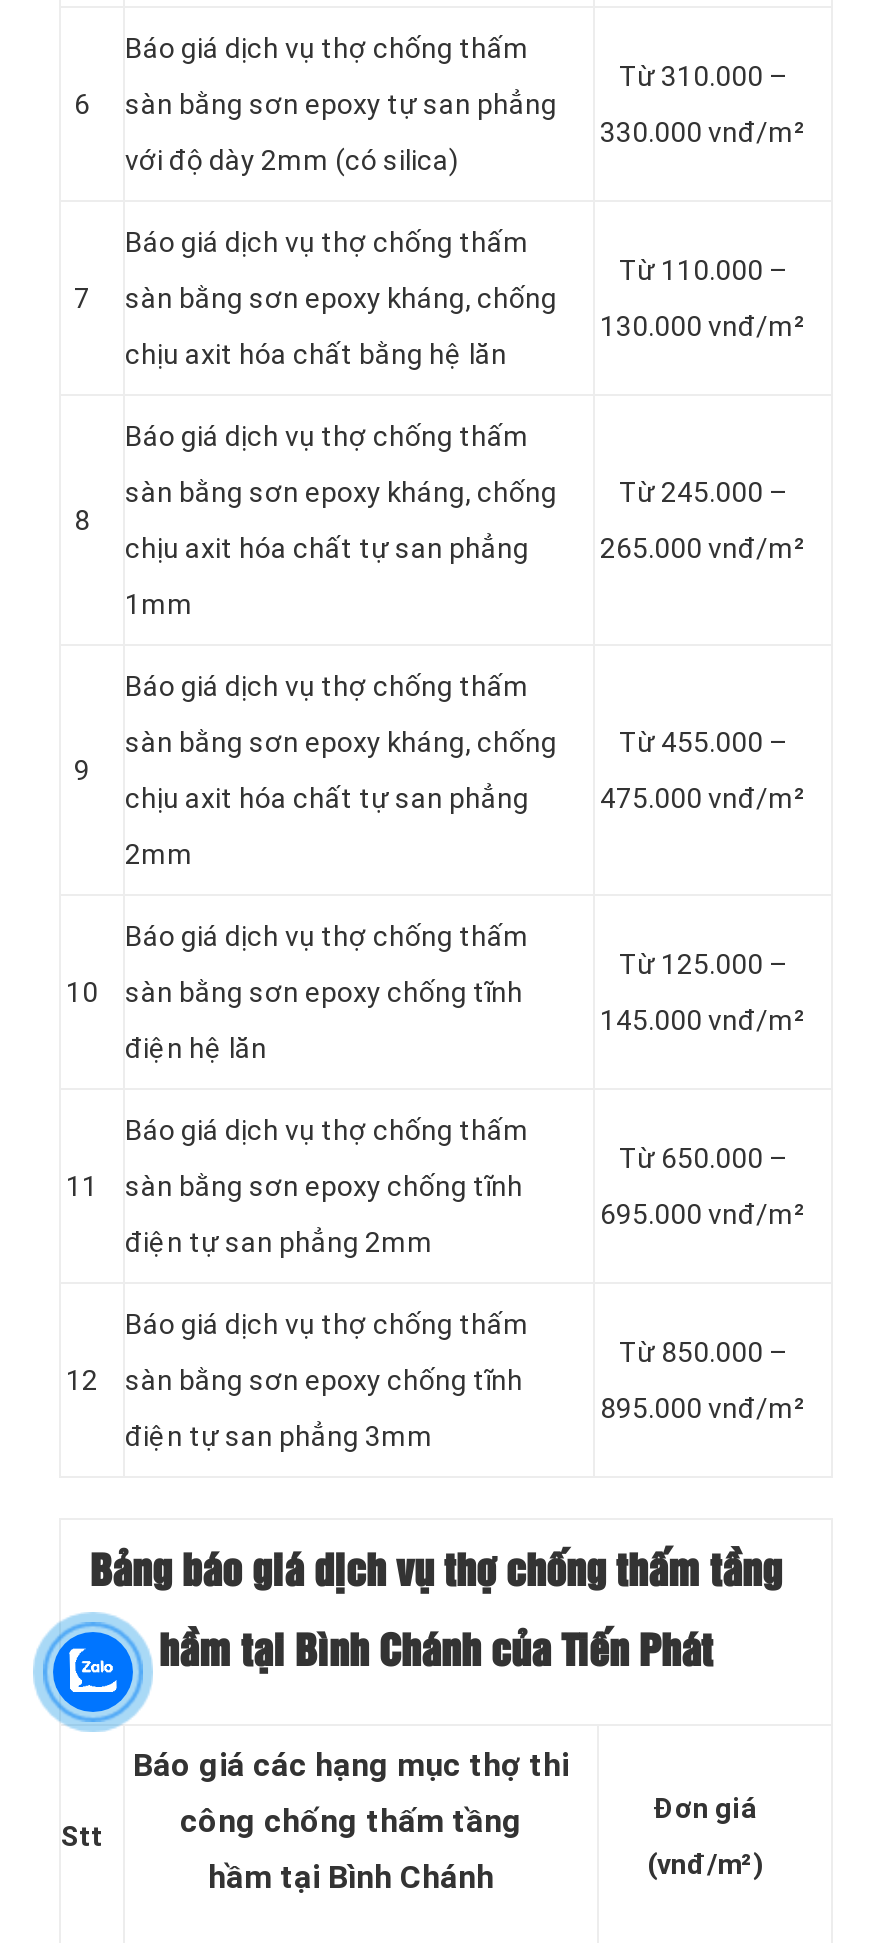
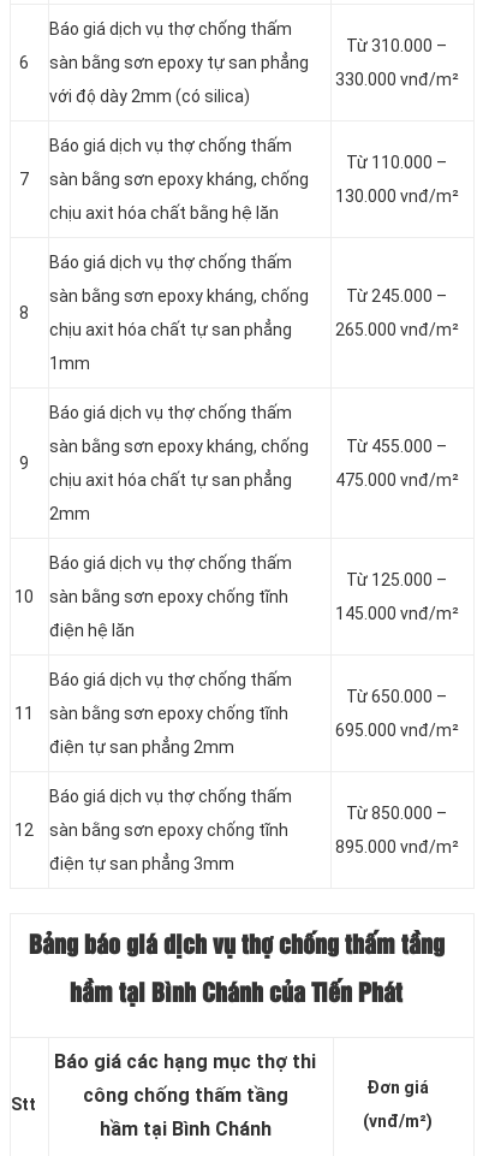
[31,1610,153,1734] [image] -> none

